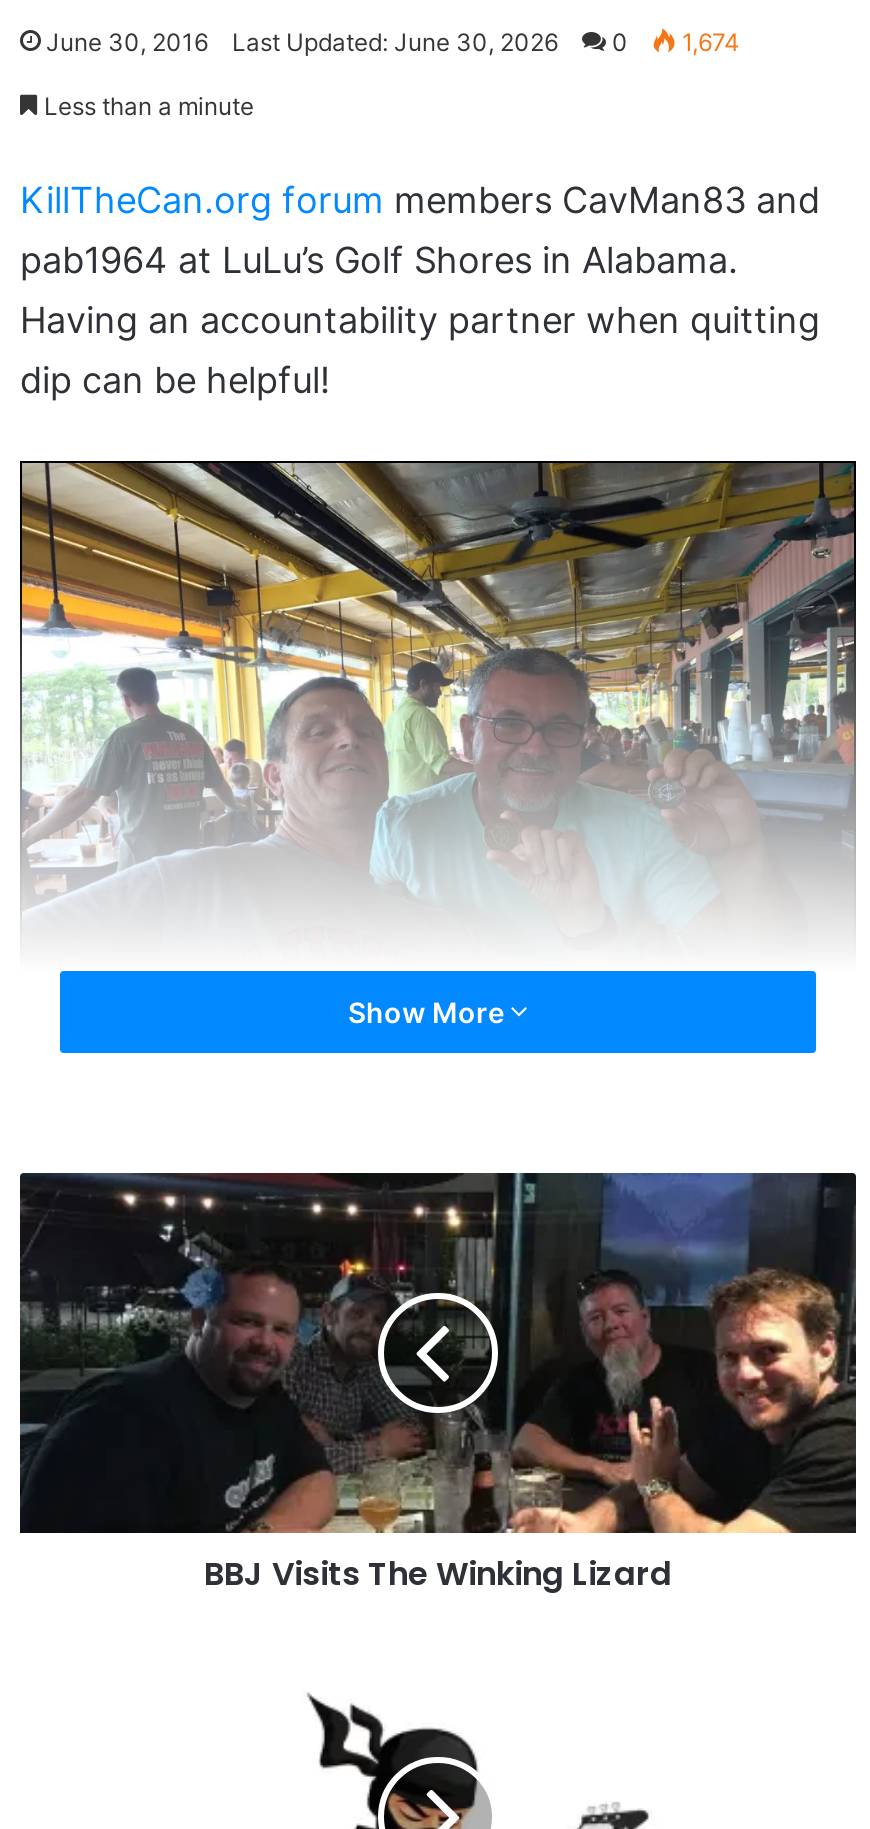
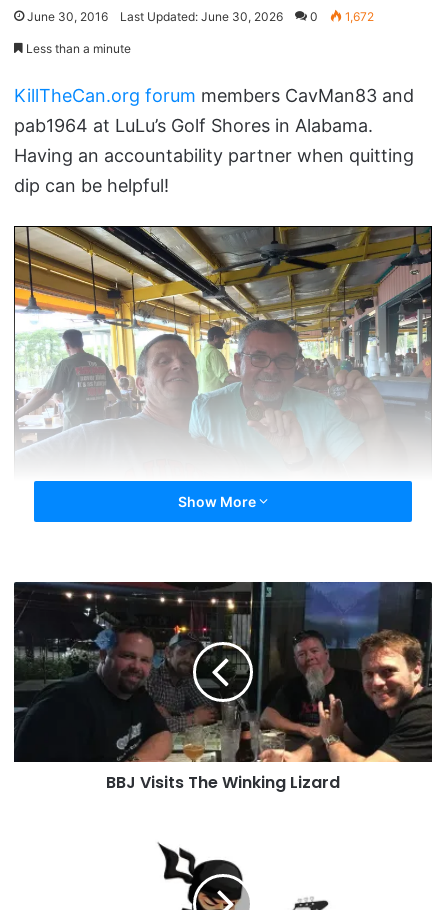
[46,27,740,57] June 30, 2016 Last Updated: June 30, 2026 0 1,674 -> [27,9,374,24] June 30, 2016 Last Updated: June 30, 2026 0 1,672

